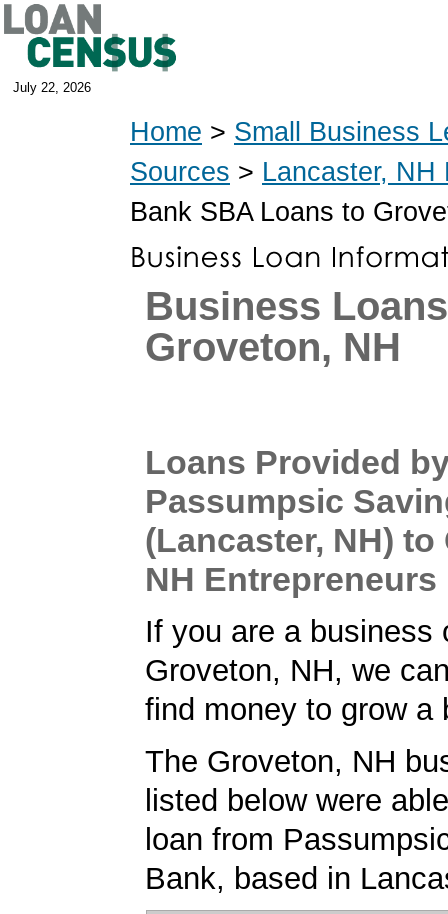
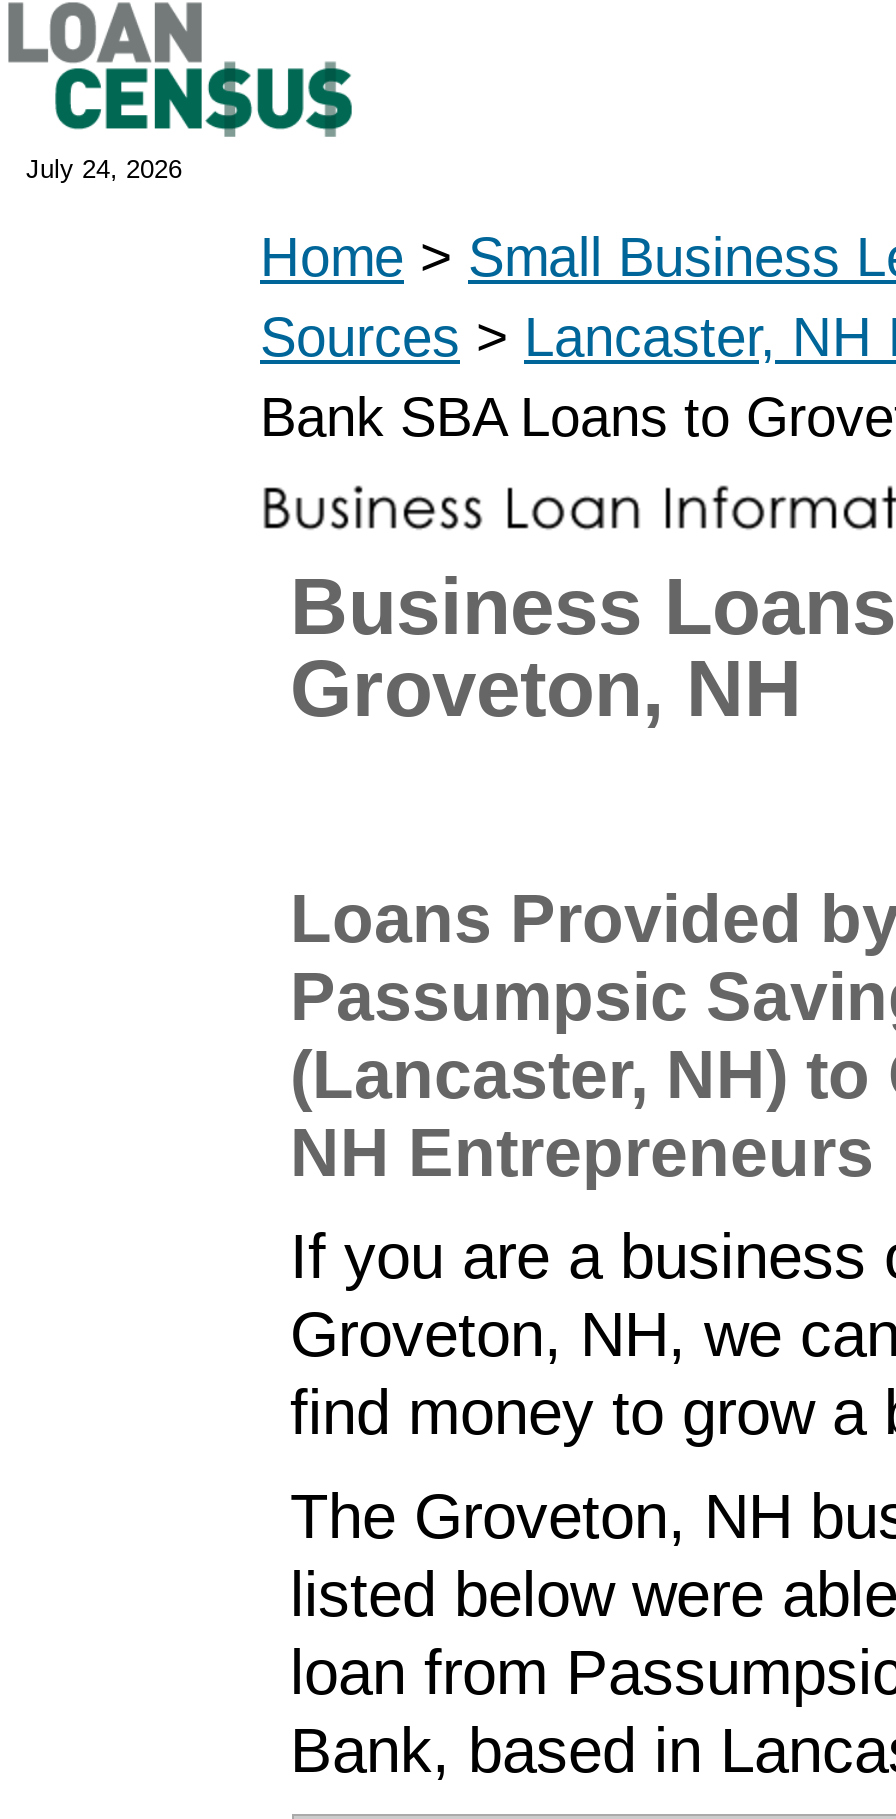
[13,80,91,95] July 22, 2026 -> [26,154,182,184] July 24, 2026

